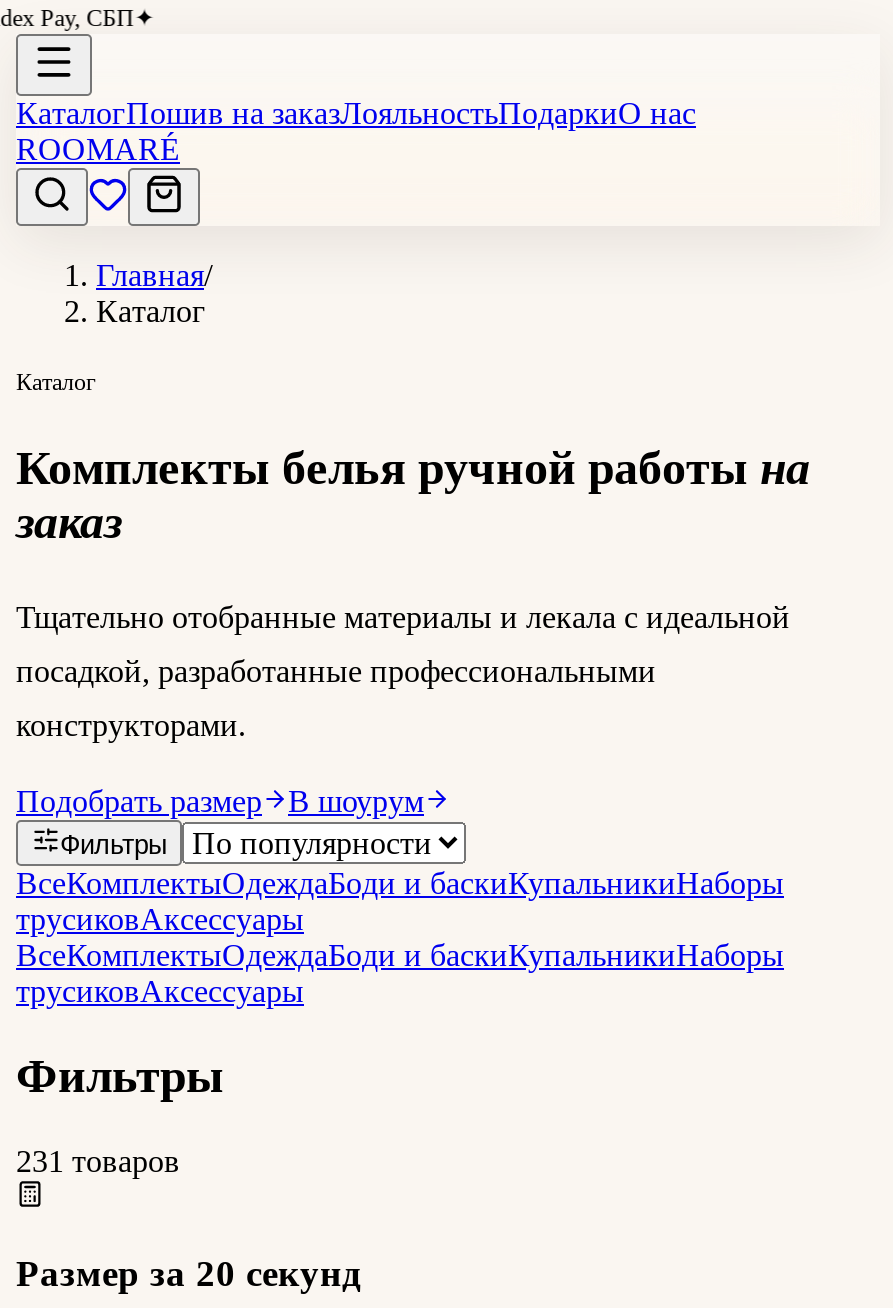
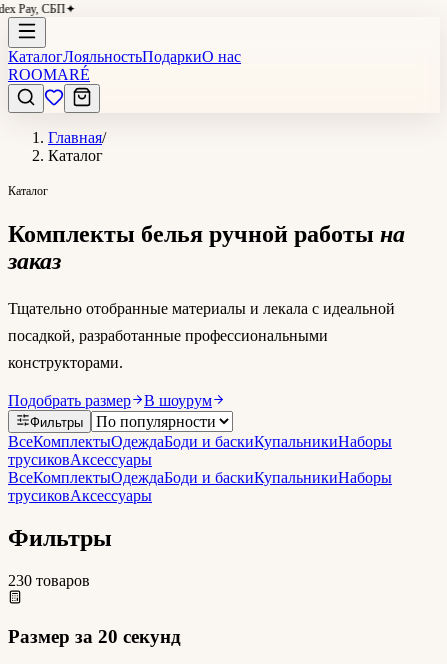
[16,96,696,130] КаталогПошив на заказЛояльностьПодаркиО нас -> [8,48,241,65] КаталогЛояльностьПодаркиО нас
[16,1143,180,1177] 231 товаров -> [8,572,90,589] 230 товаров

